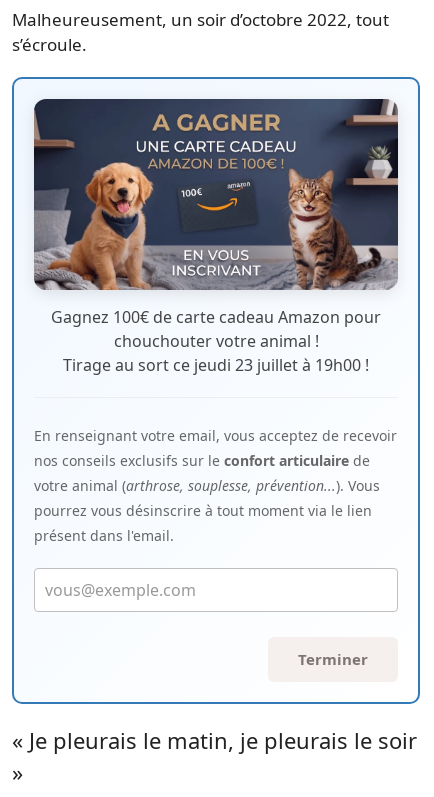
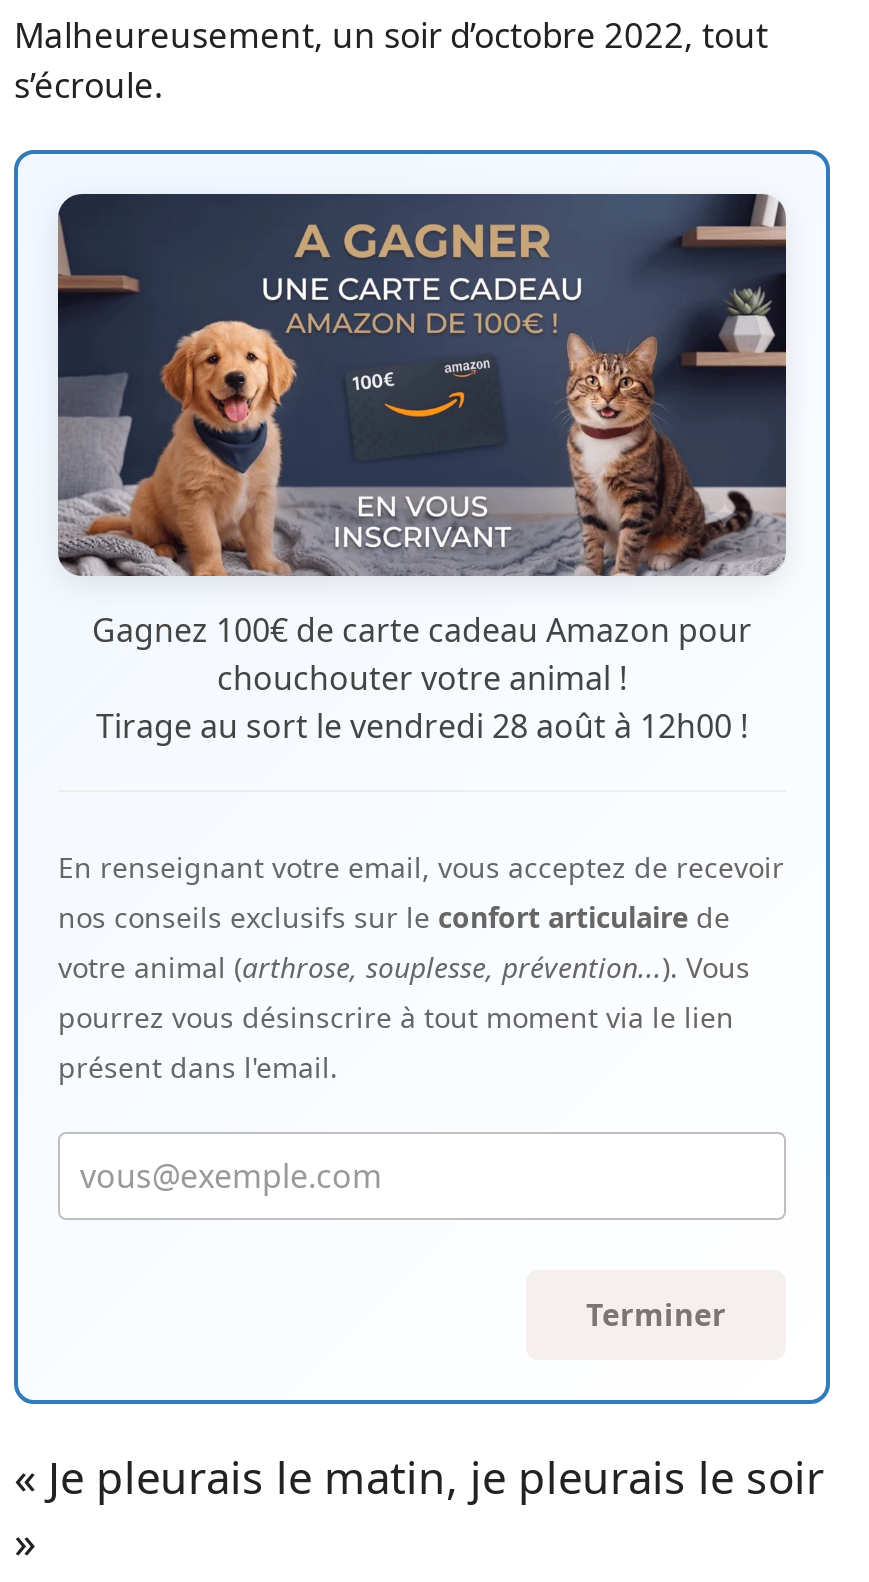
[63,353,369,375] Tirage au sort ce jeudi 23 juillet à 19h00 ! -> [96,704,748,748] Tirage au sort le vendredi 28 août à 12h00 !

